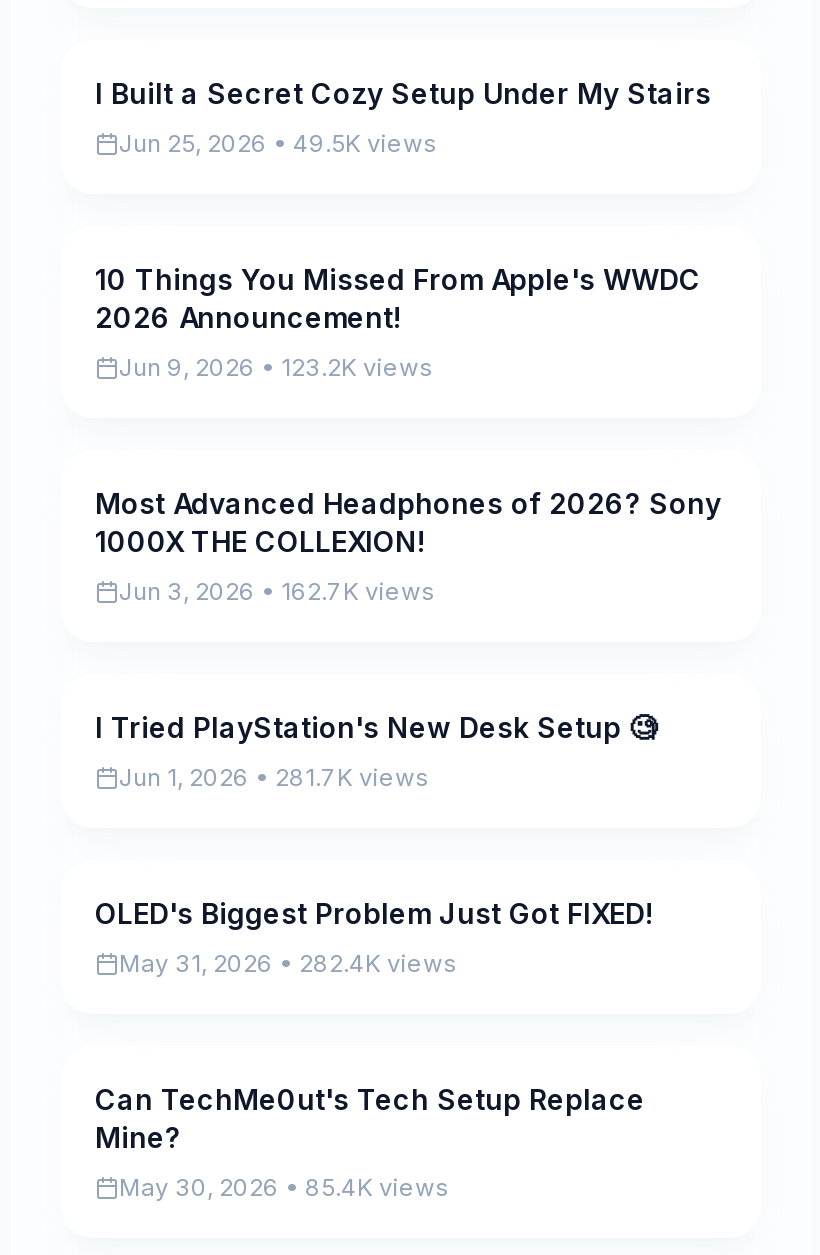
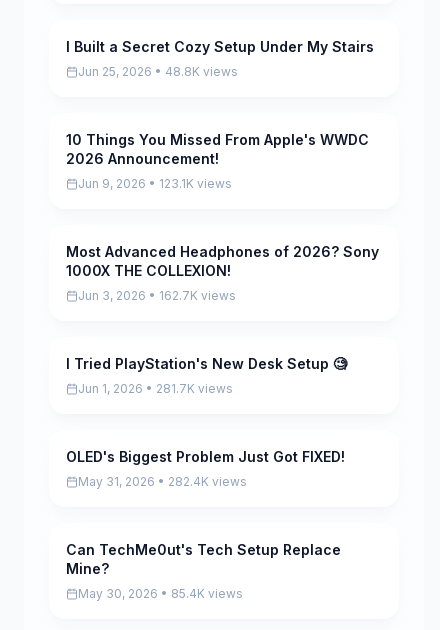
[119,128,437,158] Jun 25, 2026 • 49.5K views -> [78,64,238,79] Jun 25, 2026 • 48.8K views
[119,352,433,382] Jun 9, 2026 • 123.2K views -> [78,176,232,191] Jun 9, 2026 • 123.1K views

